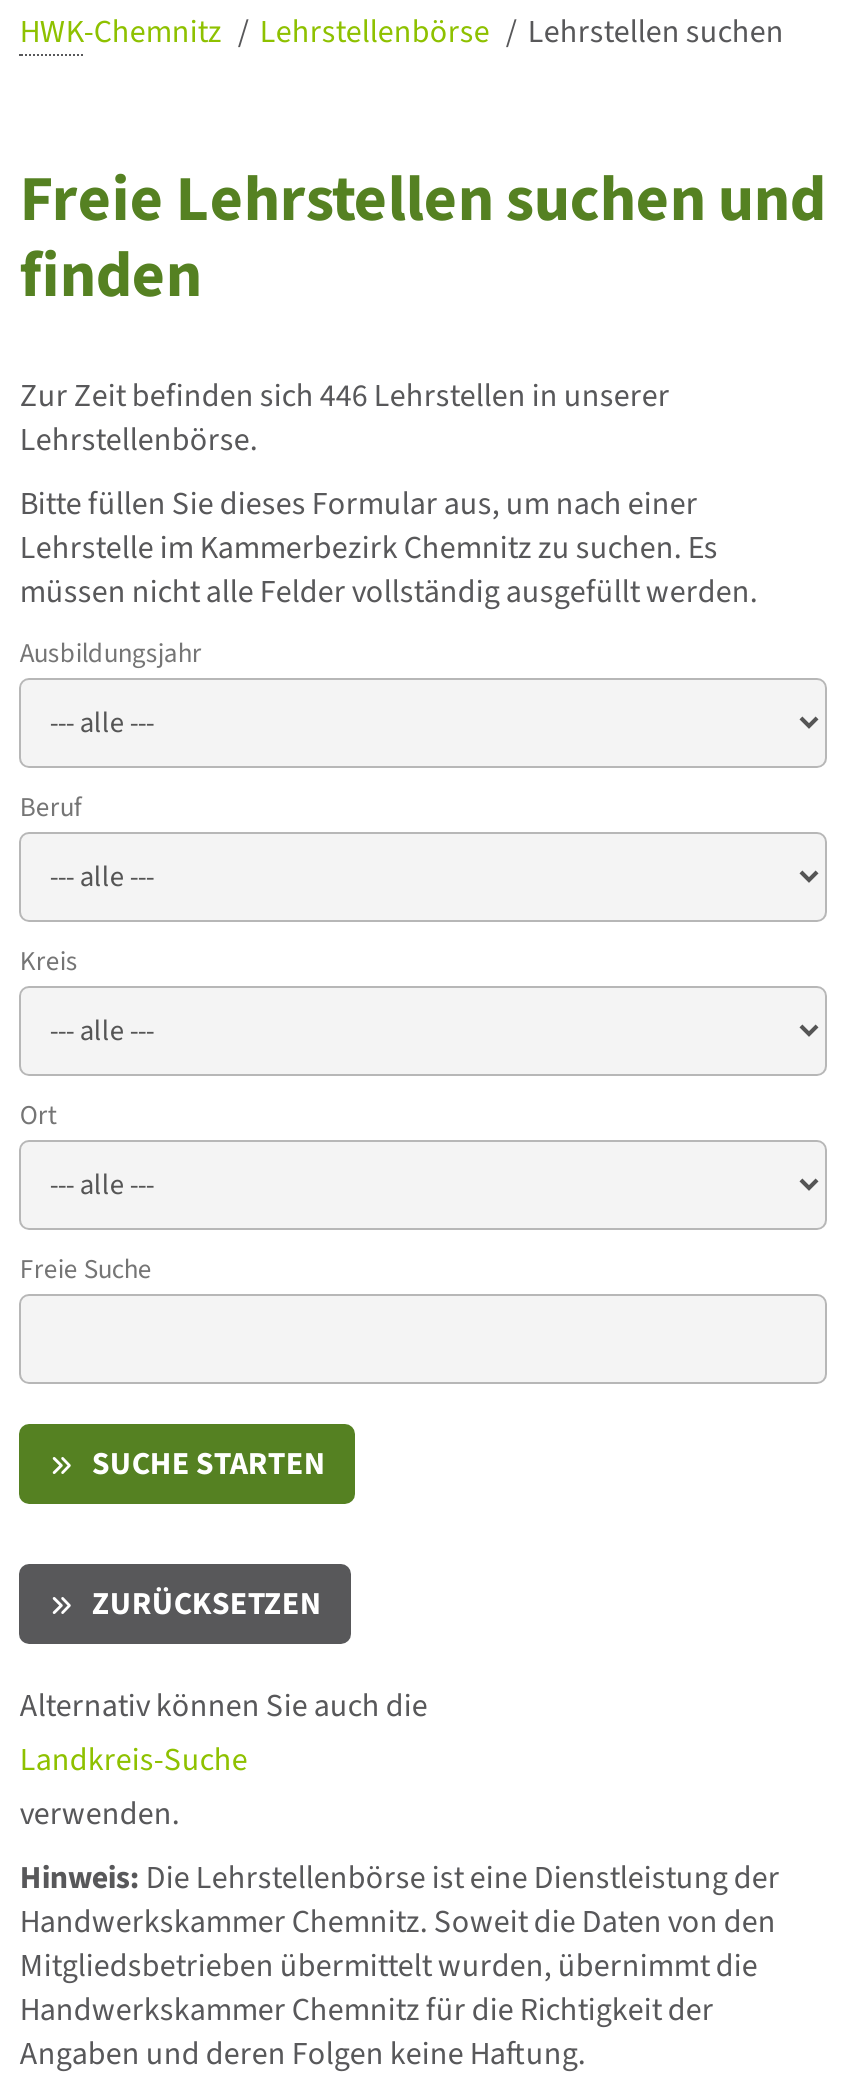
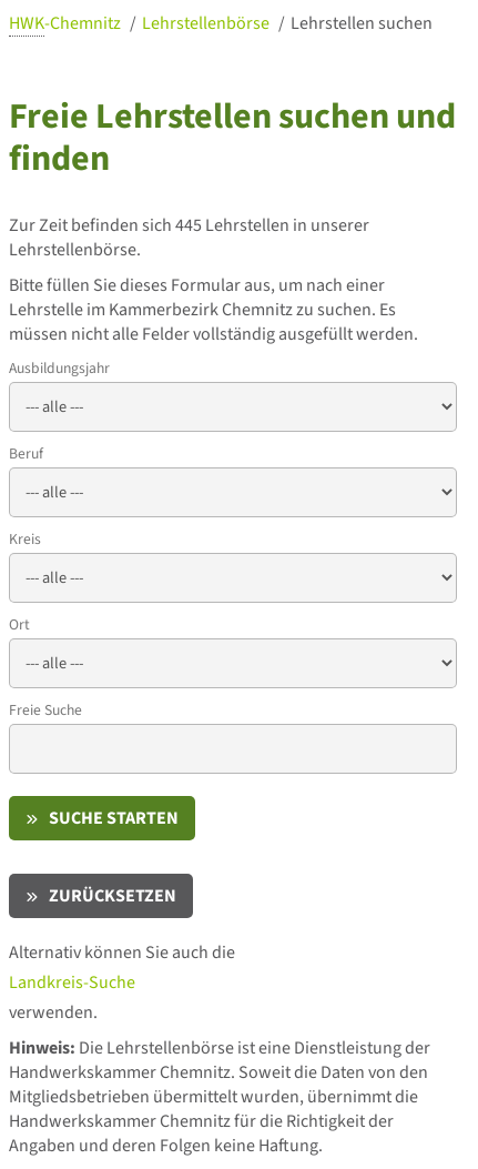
[20,374,670,418] Zur Zeit befinden sich 446 Lehrstellen in unserer -> [9,213,370,238] Zur Zeit befinden sich 445 Lehrstellen in unserer

